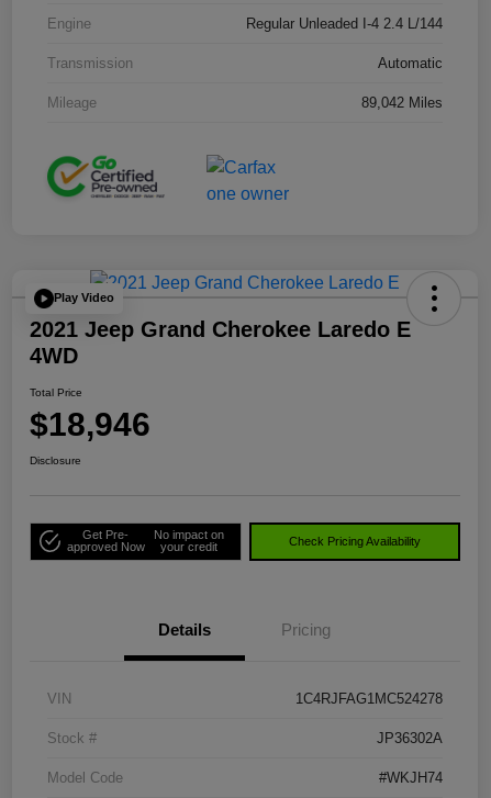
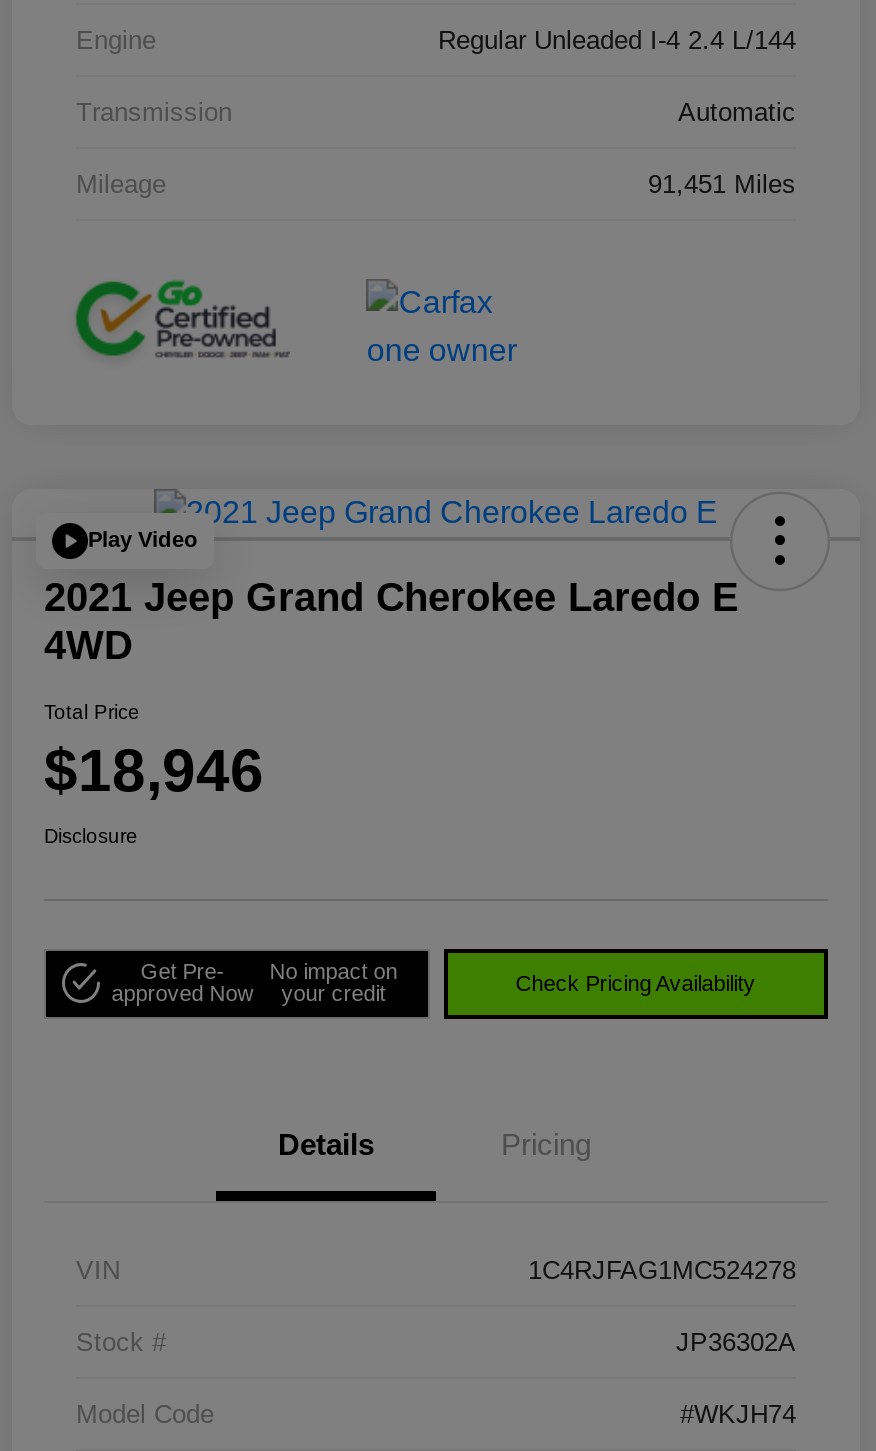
[361,94,443,111] 89,042 Miles -> [648,169,796,199] 91,451 Miles

